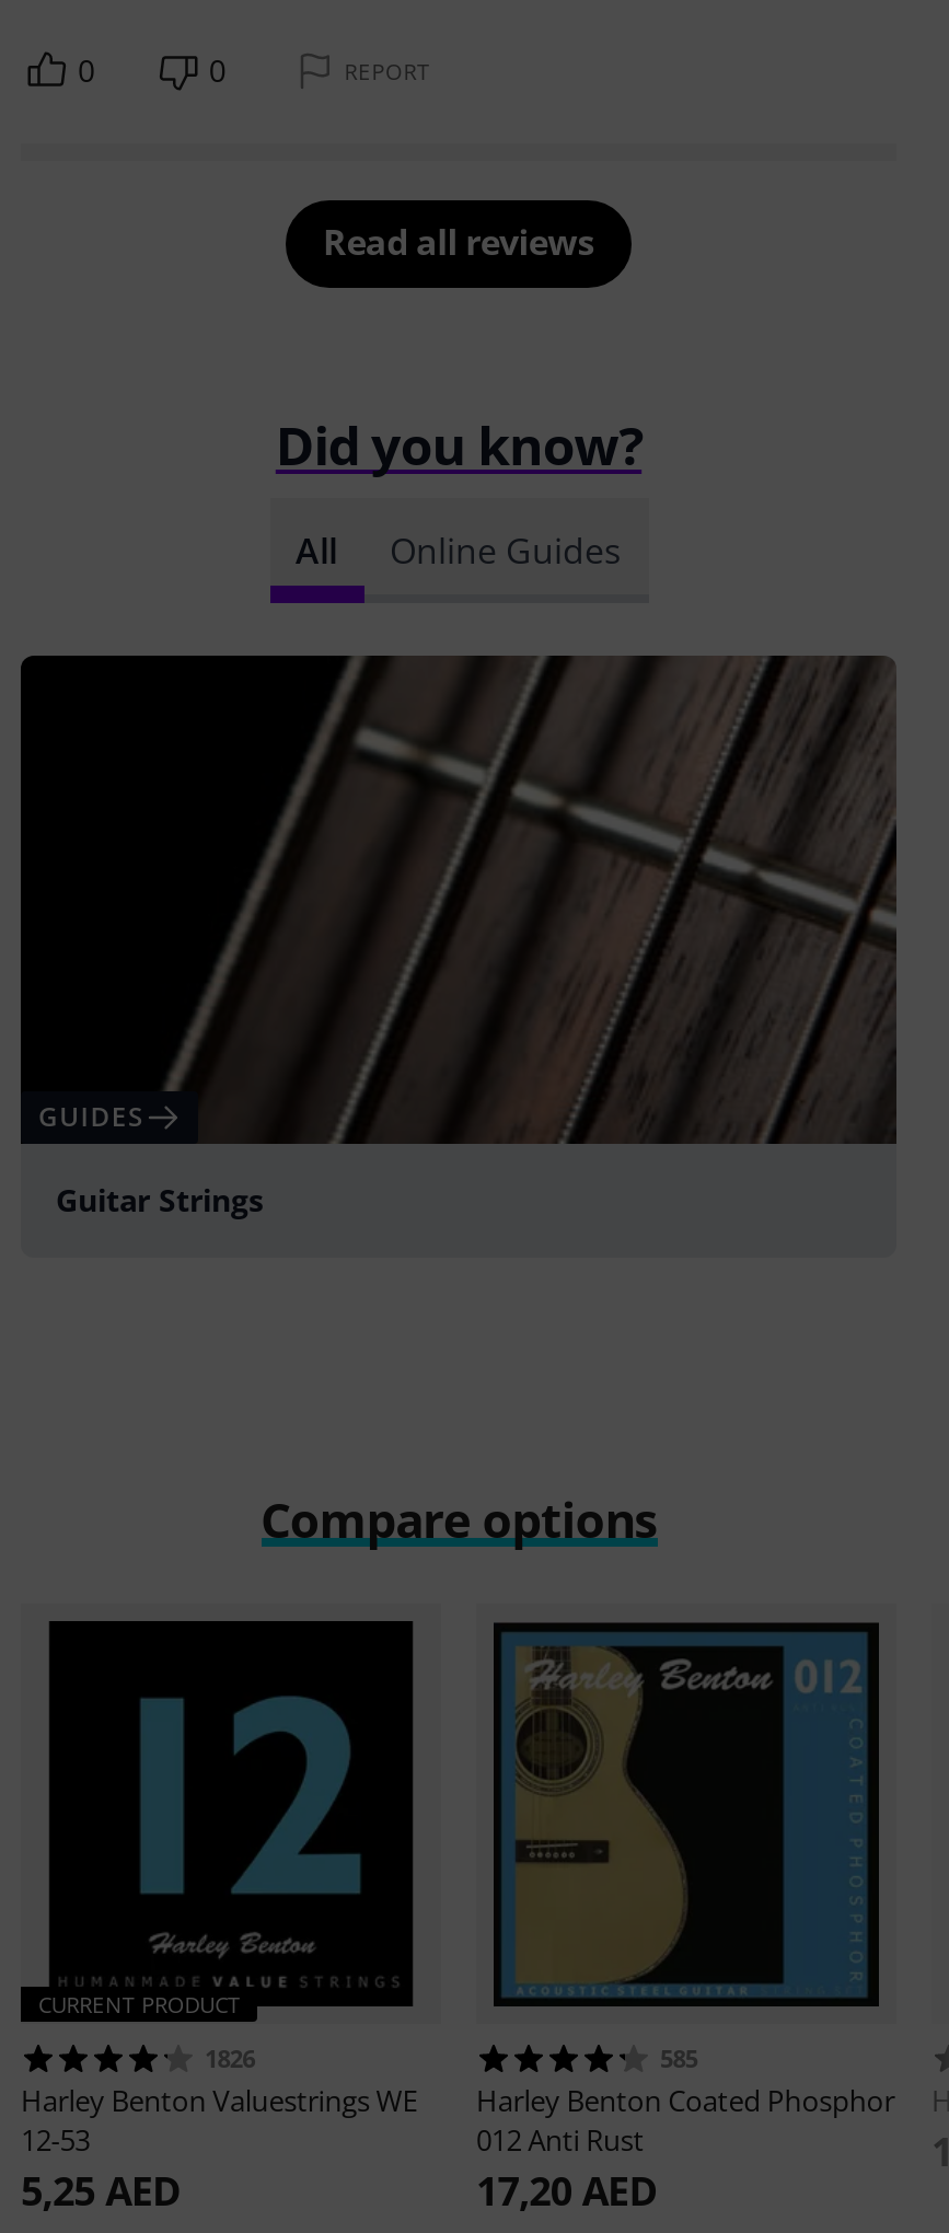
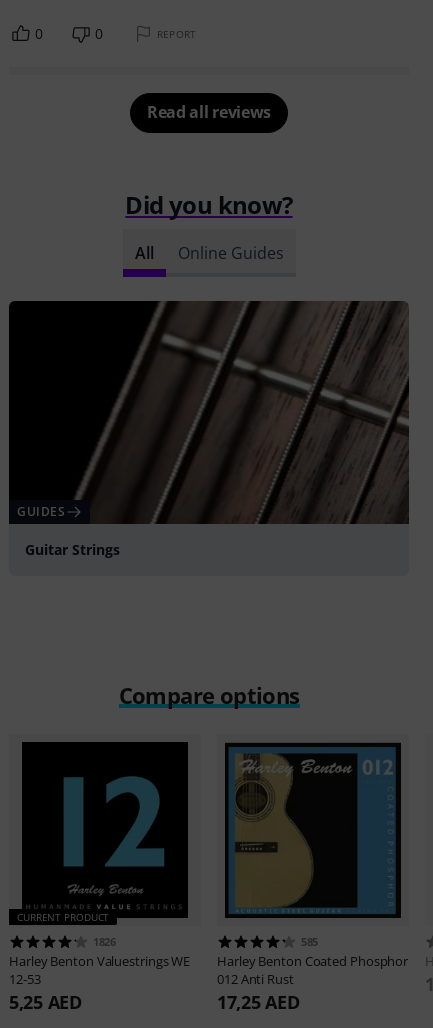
[476,2163,657,2216] 17,20 AED -> [217,990,299,1014] 17,25 AED

